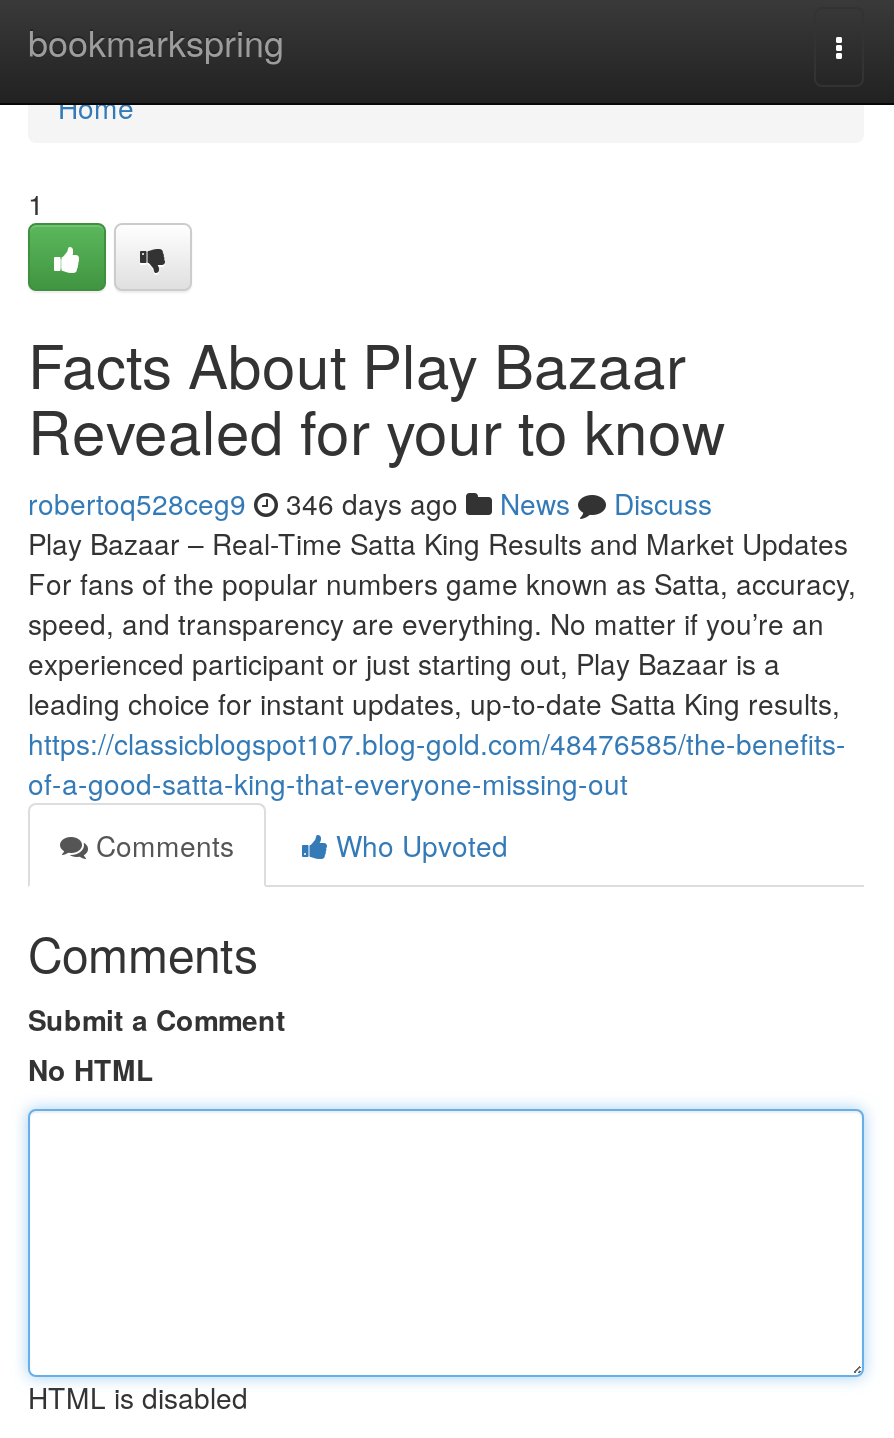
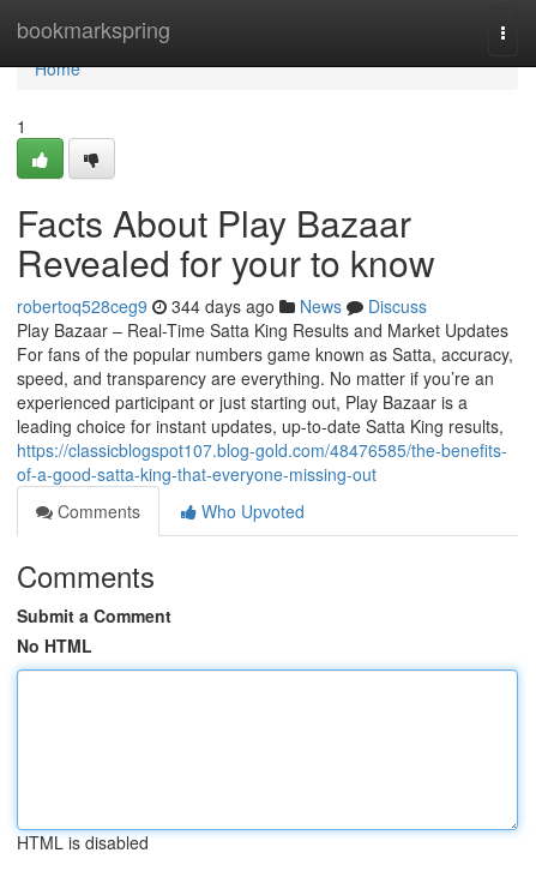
[28,483,712,523] robertoq528ceg9 346 days ago News Discuss -> [17,294,427,318] robertoq528ceg9 344 days ago News Discuss

